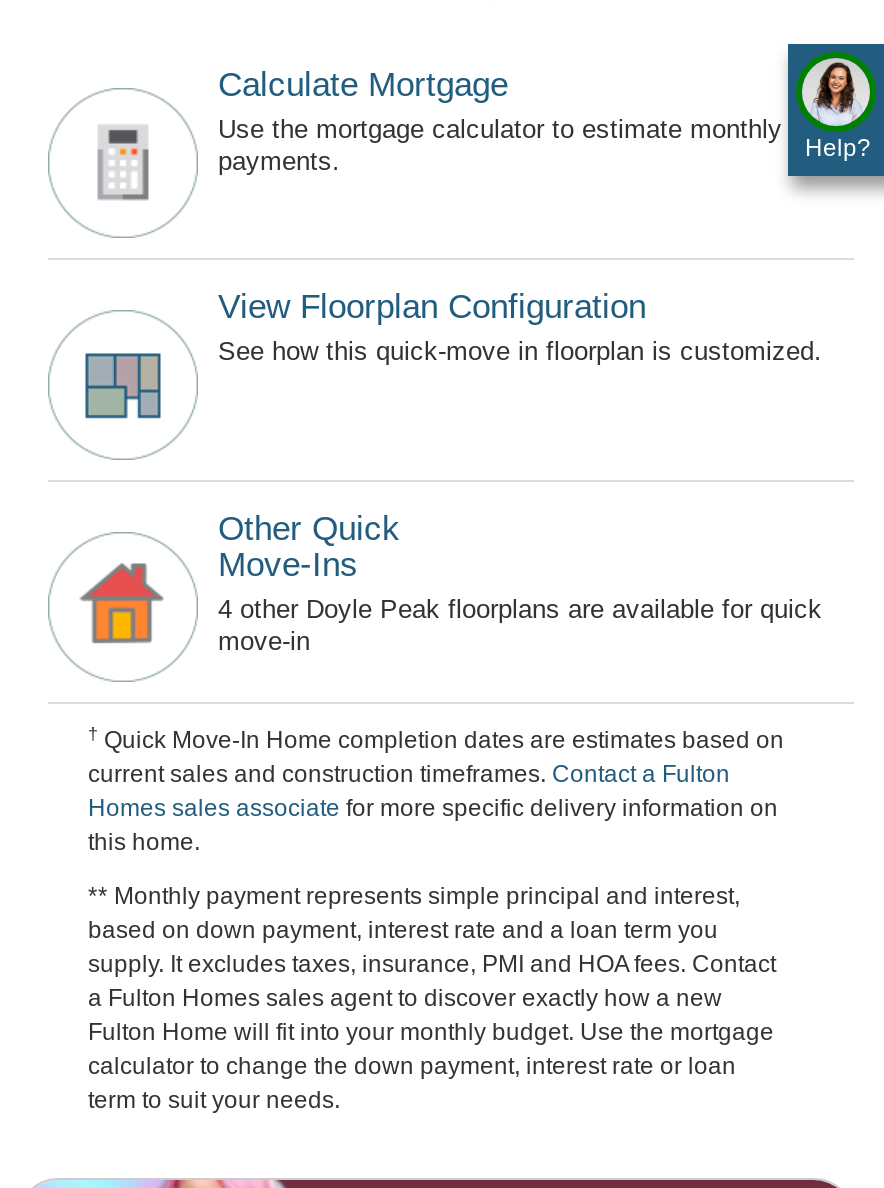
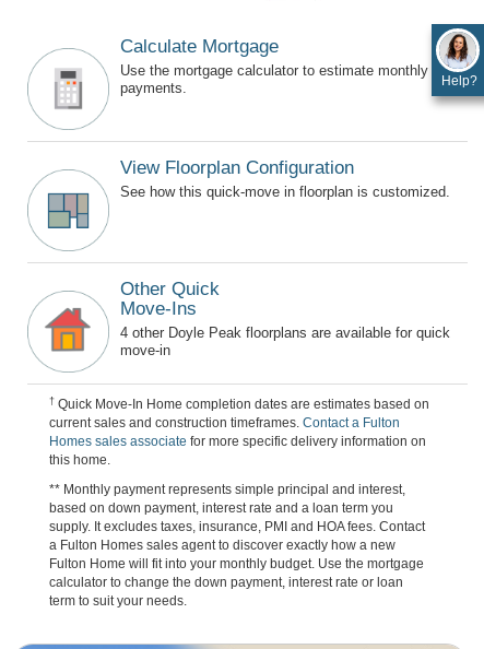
[794,50,878,128] [image] -> [435,27,481,70] [image]

